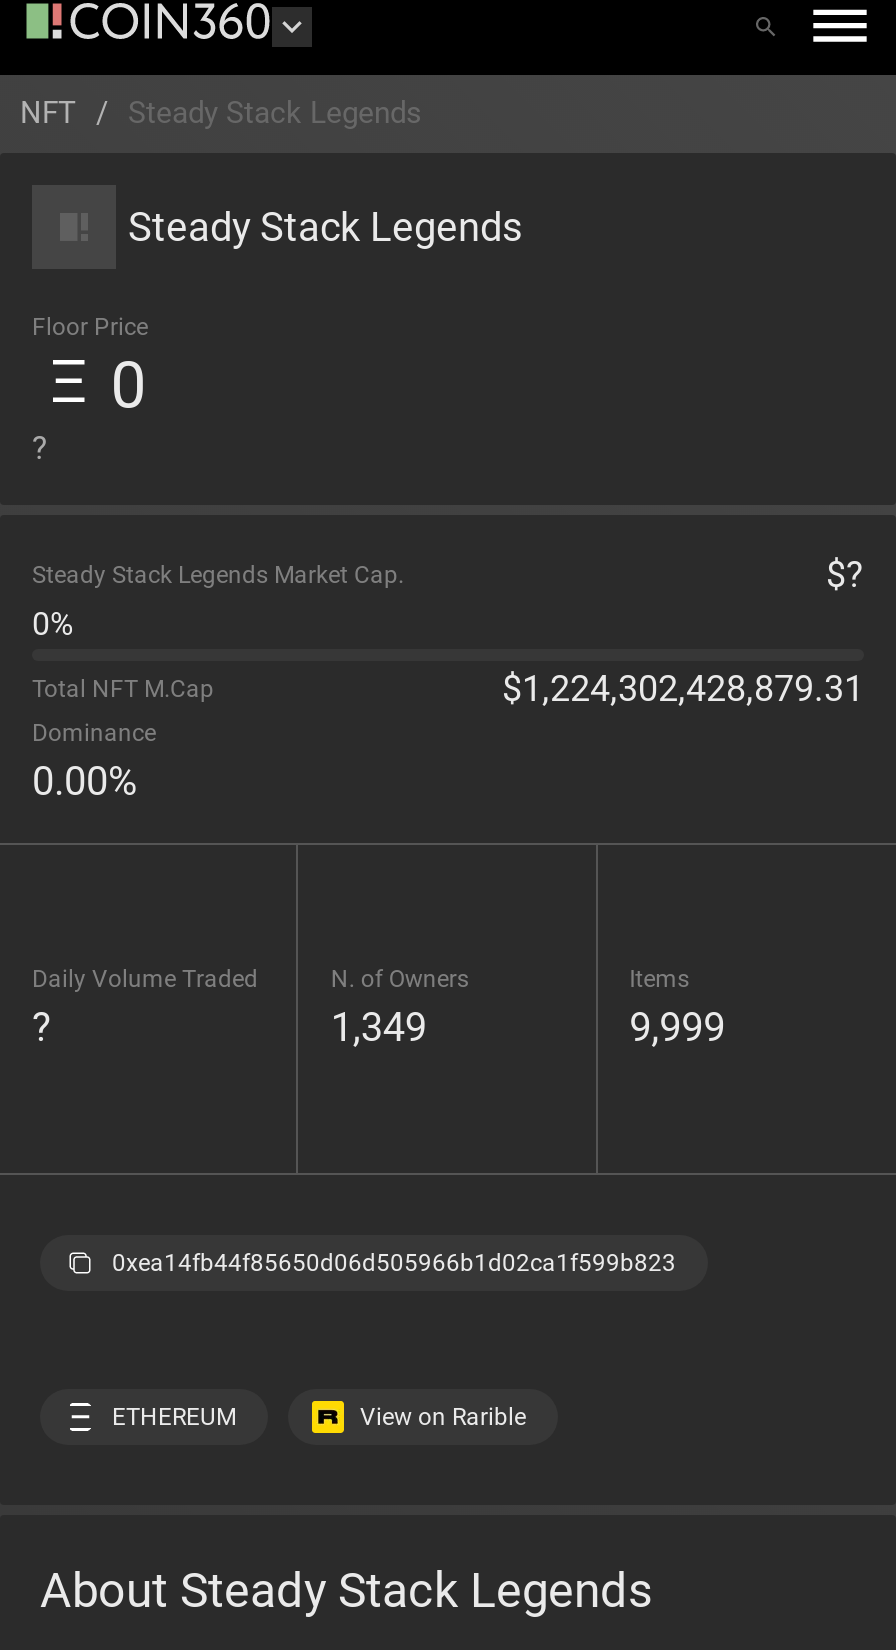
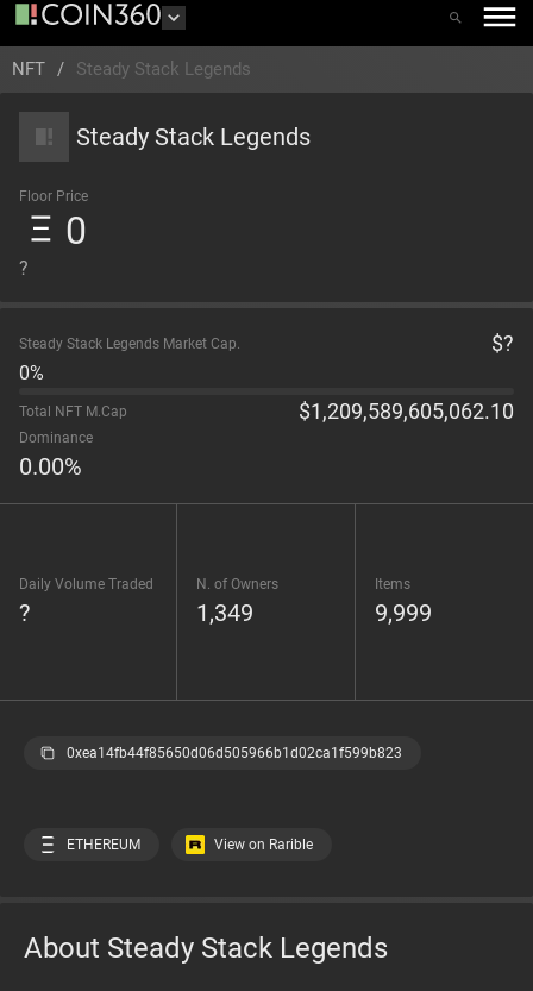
[502,667,864,709] $1,224,302,428,879.31 -> [299,399,514,424] $1,209,589,605,062.10

